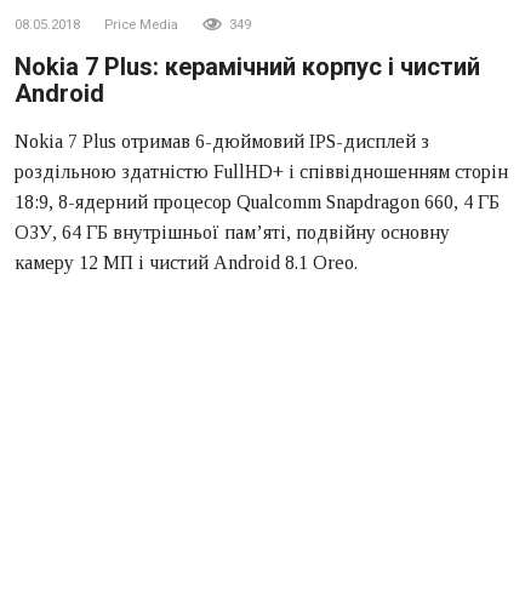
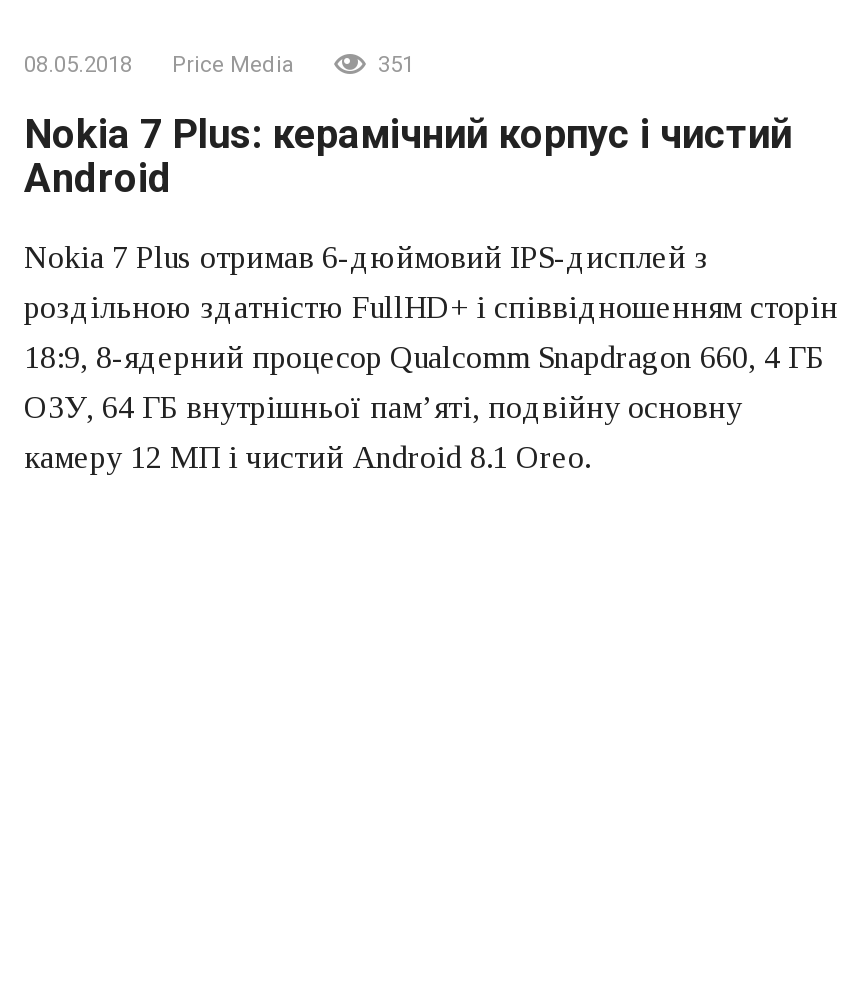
[229,16,251,32] 349 -> [378,51,414,77] 351

